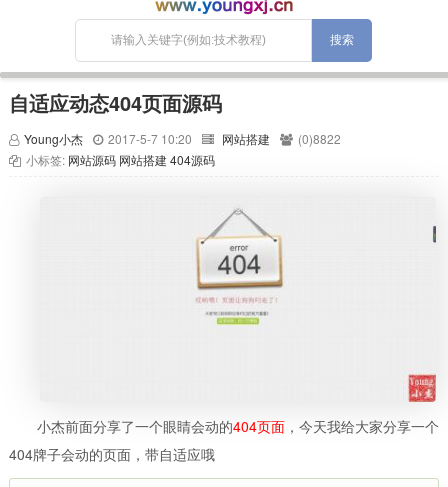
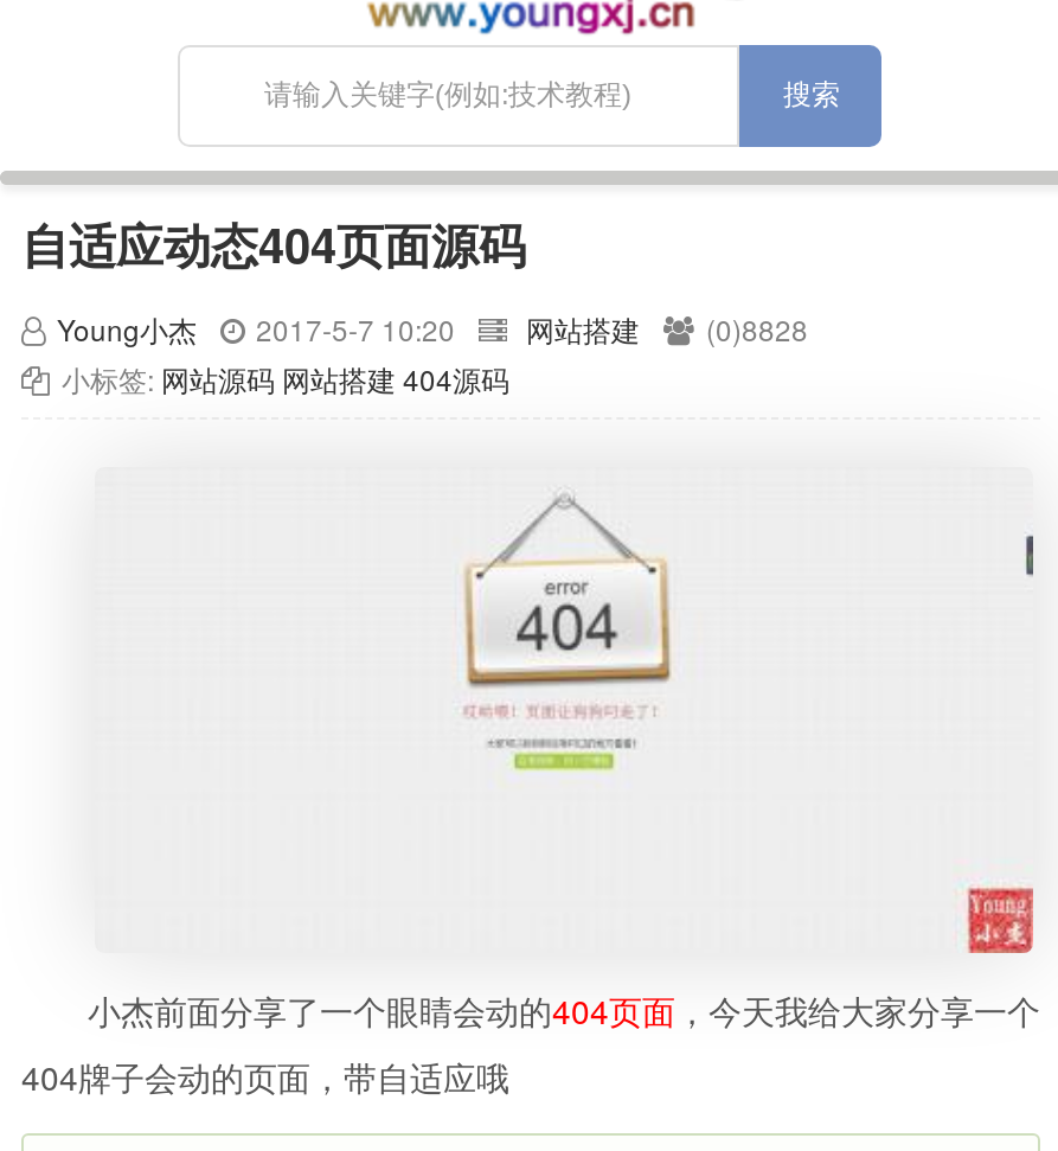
[24,130,341,147] Young小杰 2017-5-7 10:20 网站搭建 (0)8822 -> [57,308,808,349] Young小杰 2017-5-7 10:20 网站搭建 (0)8828

